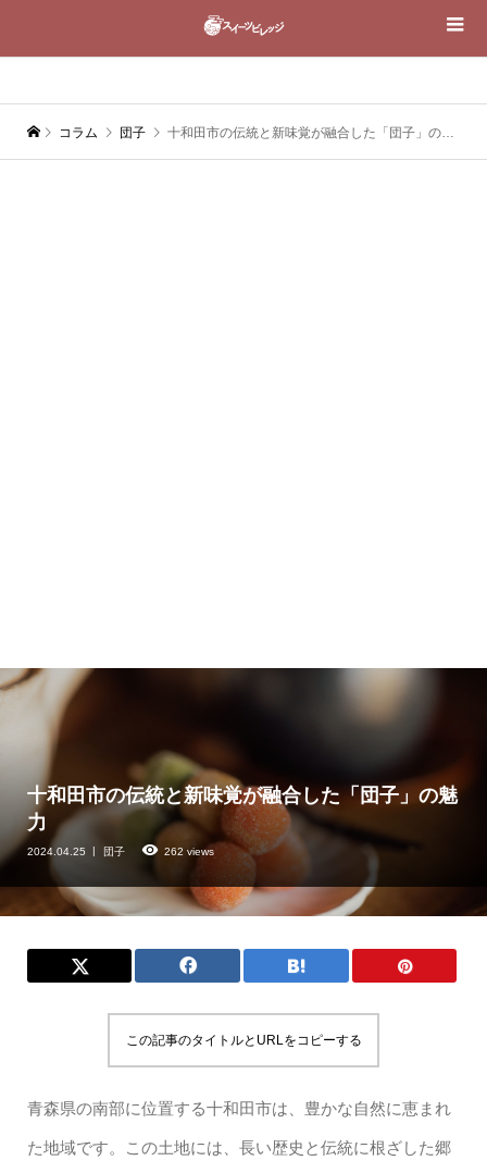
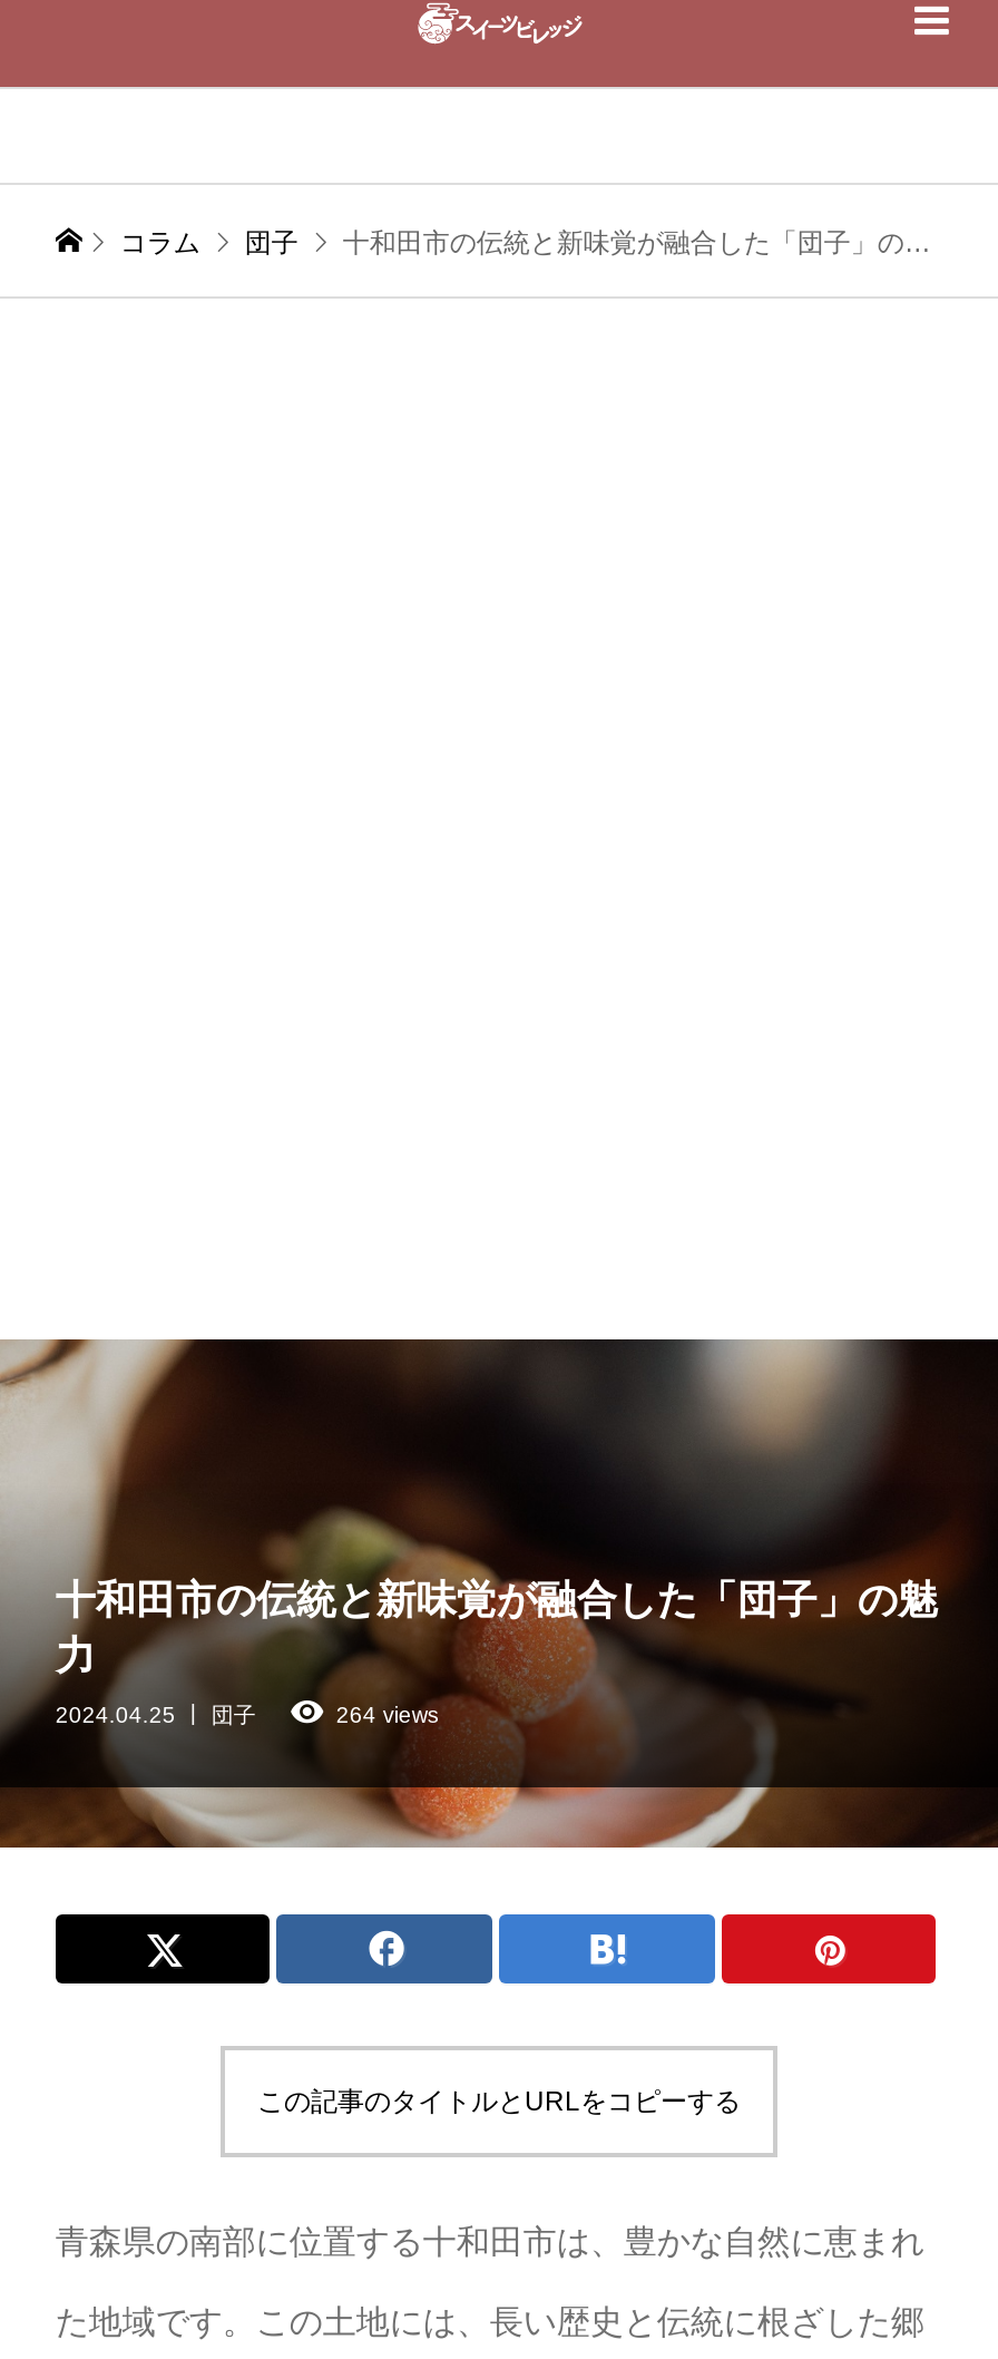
[164,846,214,858] 262 views -> [336,1703,439,1727] 264 views

